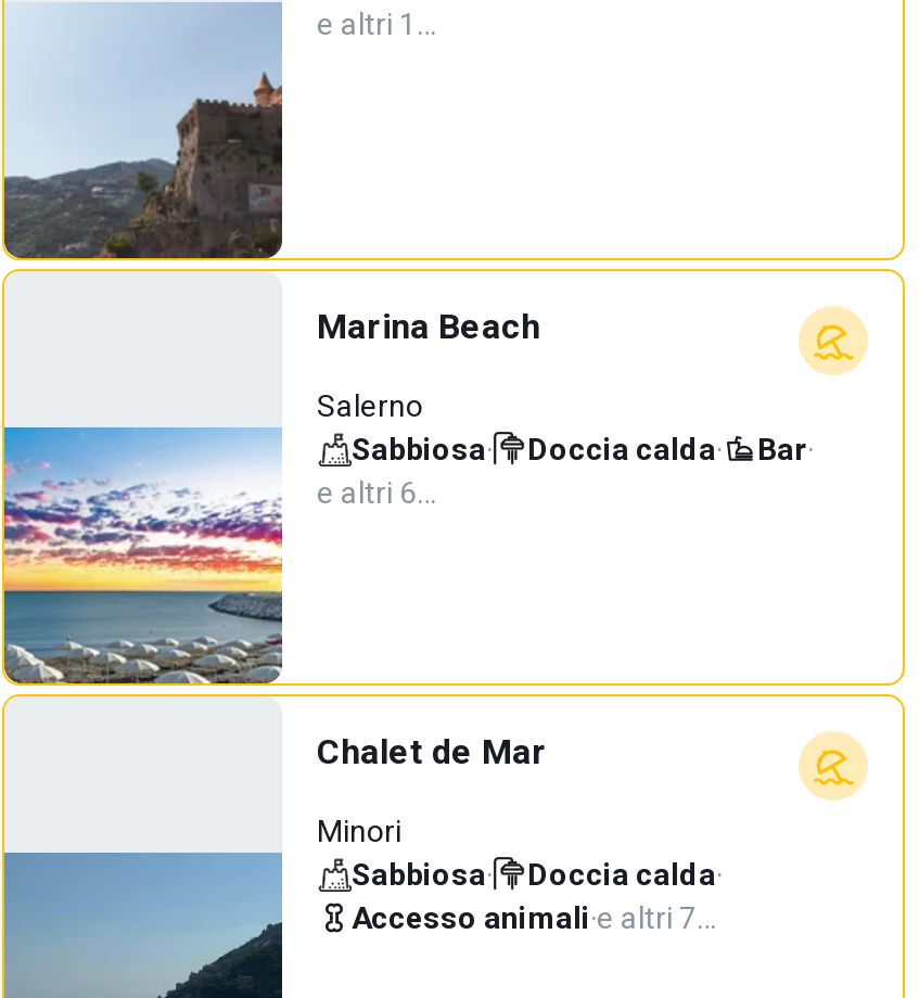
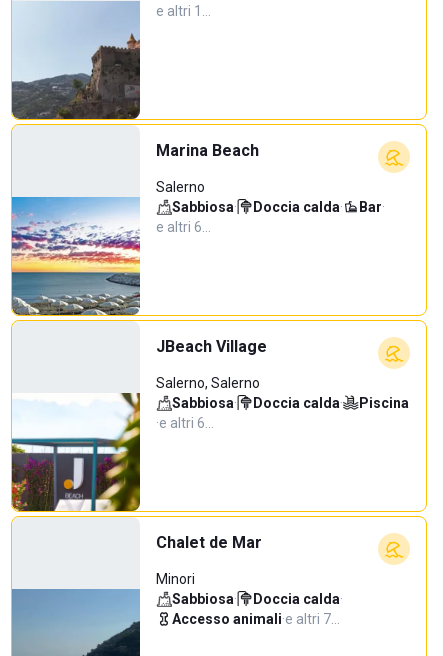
none -> [11,337,409,512] [image] | JBeach Village | Salerno, Salerno | Sabbiosa· | Doccia calda· | Piscina | ·e altri 6…

